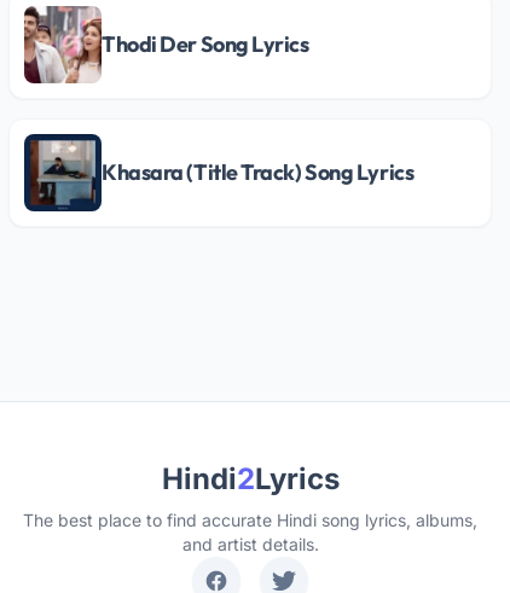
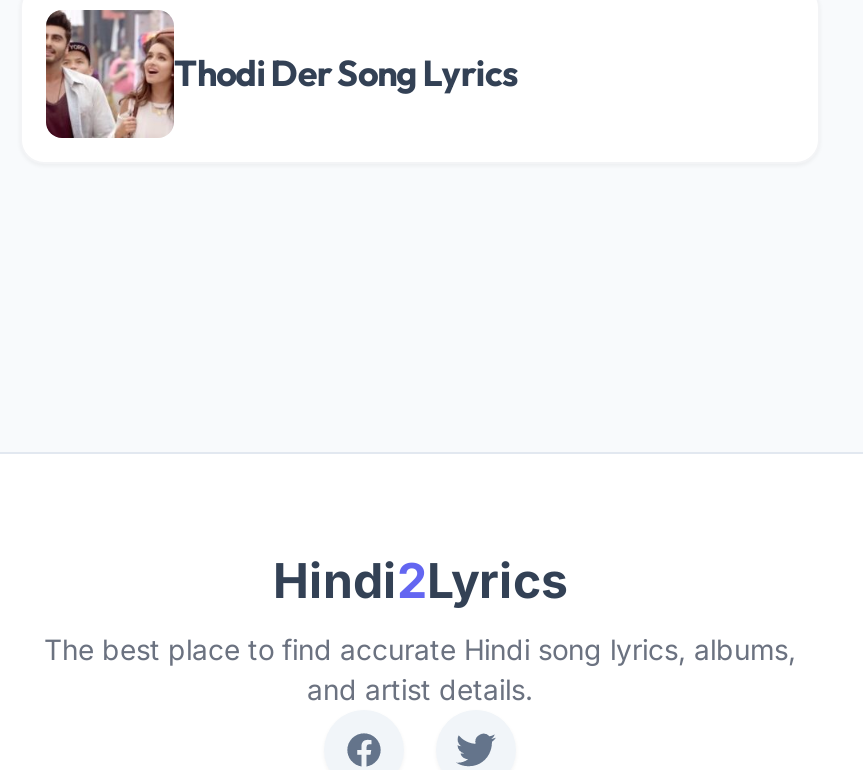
[23,133,414,213] [image] | Khasara (Title Track) Song Lyrics -> none

